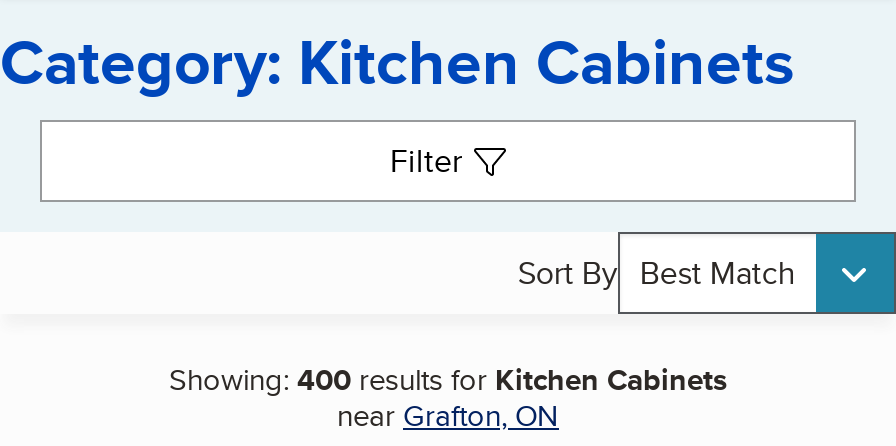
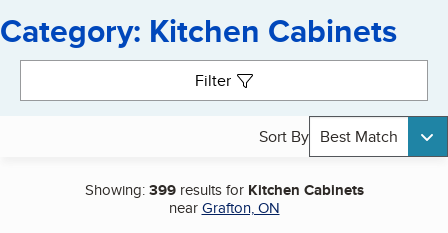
[169,358,727,402] Showing: 400 results for Kitchen Cabinets -> [84,179,363,201] Showing: 399 results for Kitchen Cabinets

